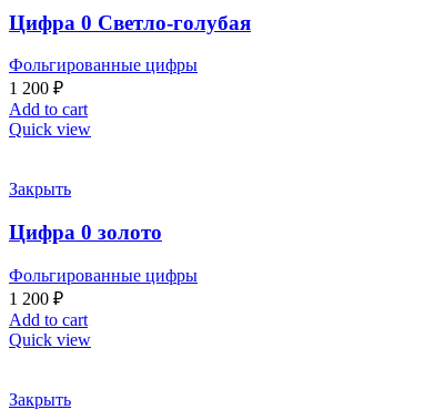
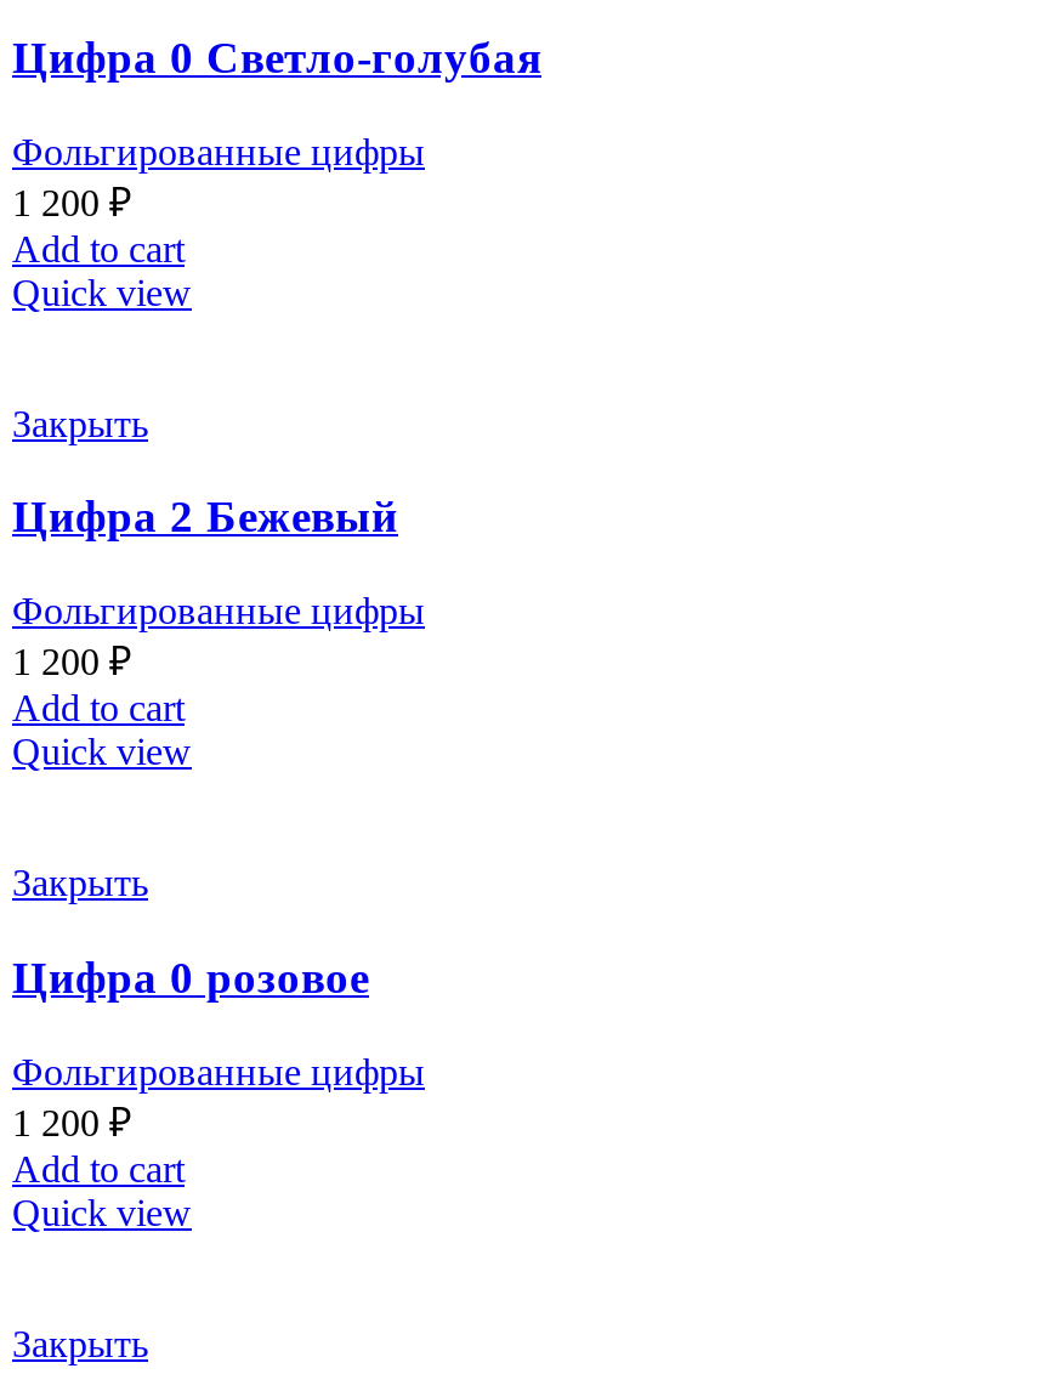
[9,221,162,244] Цифра 0 золото -> [12,491,425,1002] Цифра 2 Бежевый | Фольгированные цифры | 1 200 ₽ | Add to cart | Quick view | Закрыть | Цифра 0 розовое

